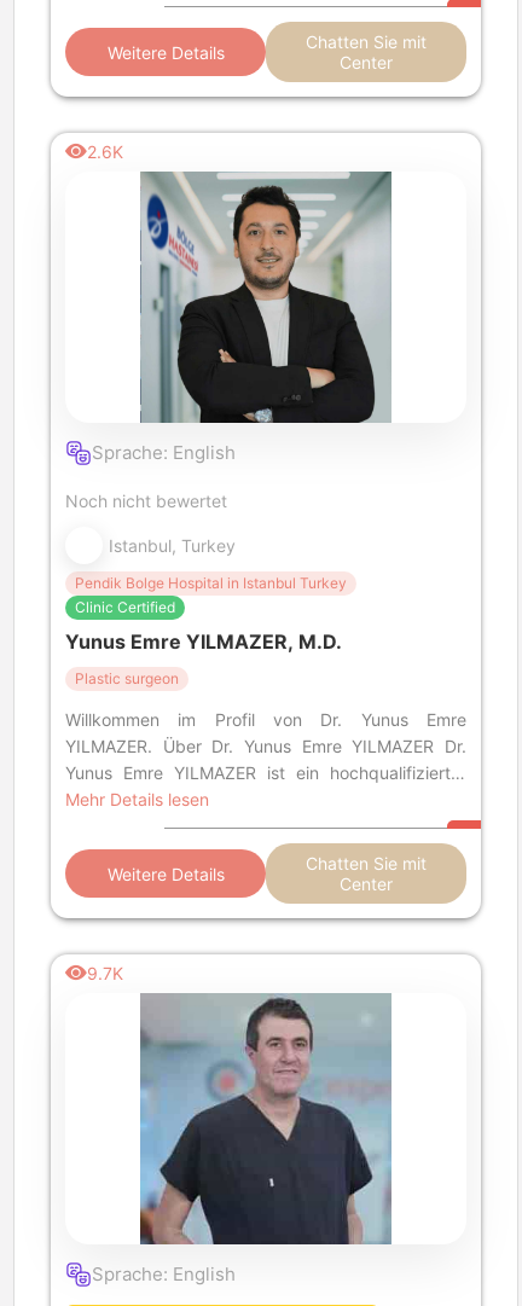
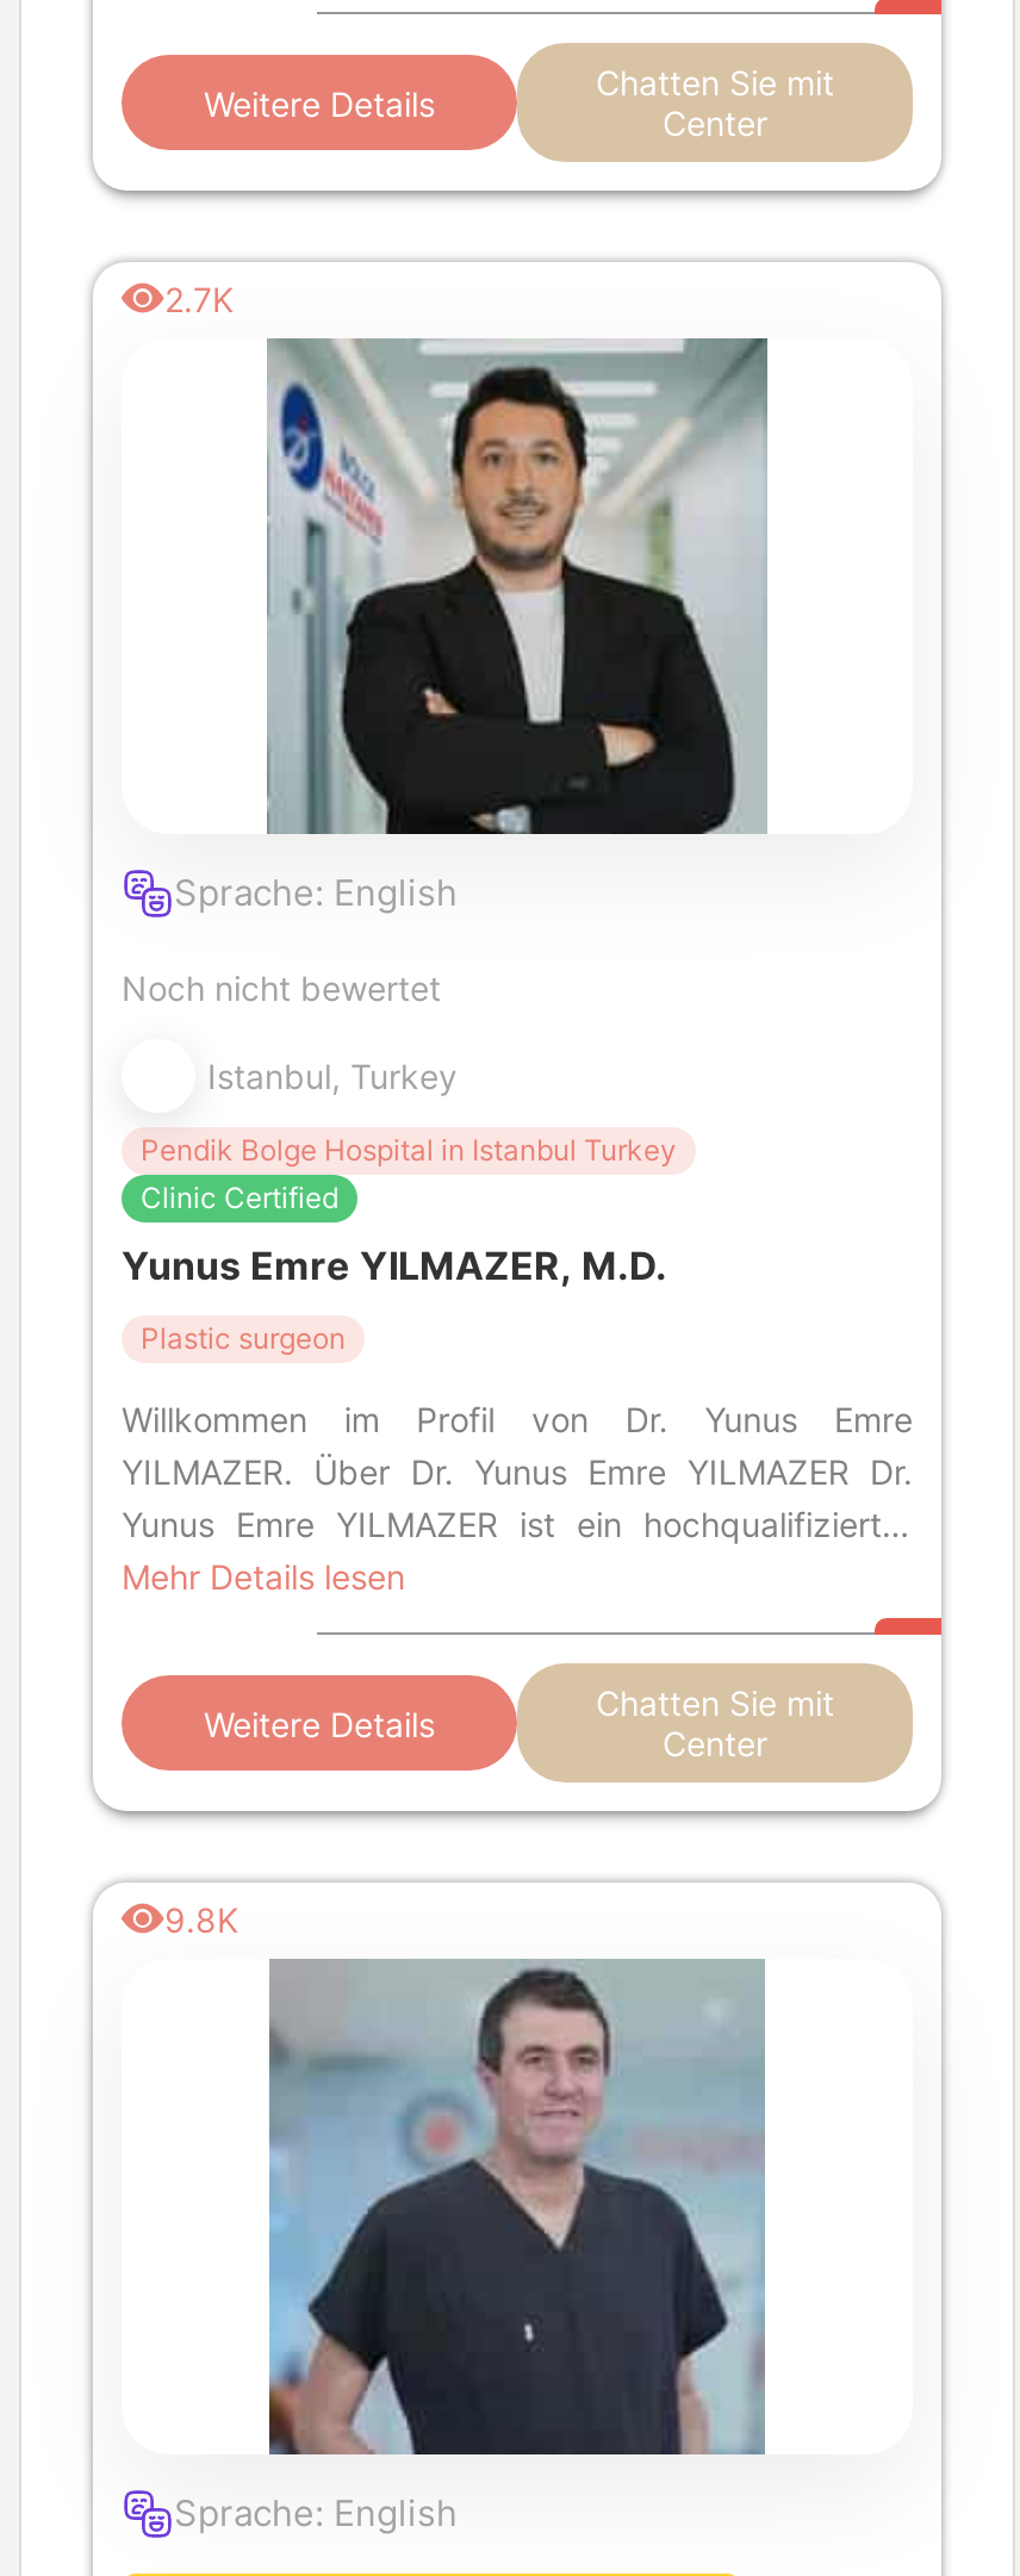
[87,141,123,162] 2.6K -> [164,279,234,319] 2.7K
[87,963,123,983] 9.7K -> [164,1899,238,1940] 9.8K

